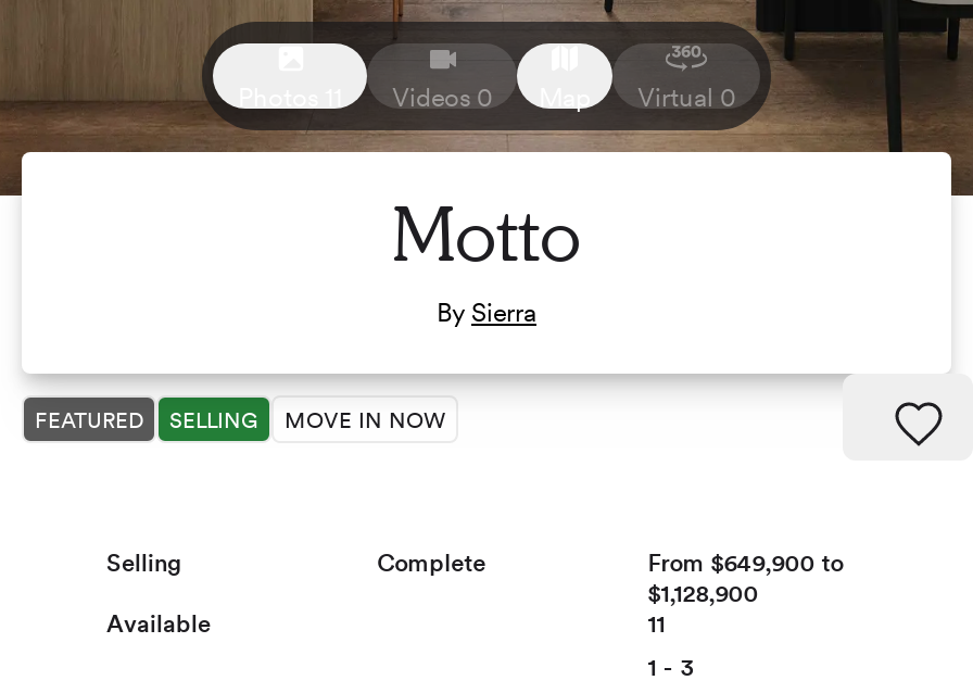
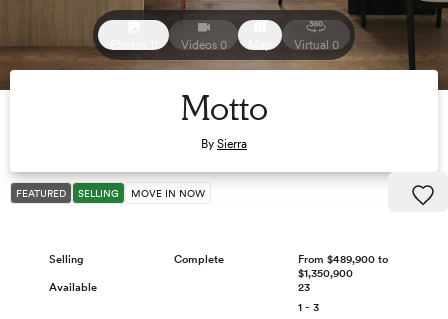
[648,547,843,578] From $649,900 to -> [298,252,388,266] From $489,900 to
[648,578,758,608] $1,128,900 -> [298,266,353,280] $1,350,900
[648,608,665,639] 11 -> [298,280,310,294] 23

